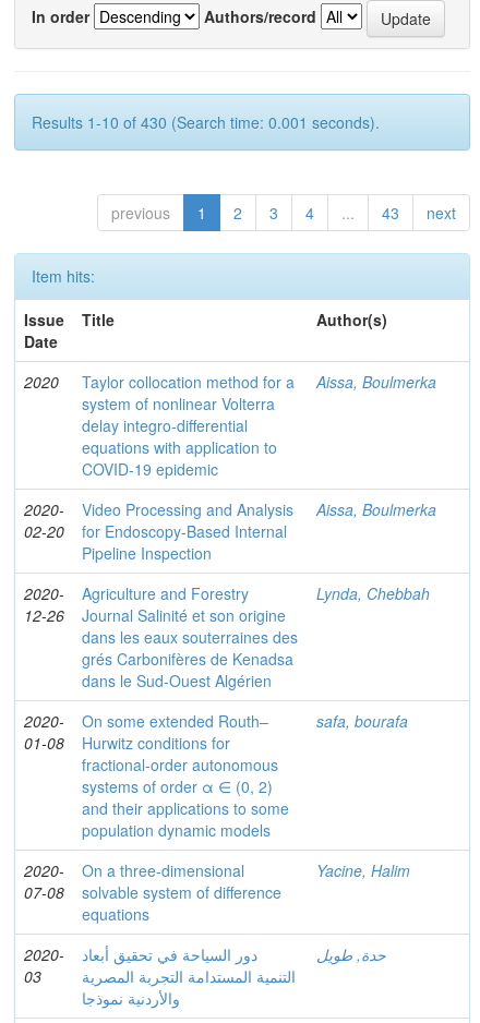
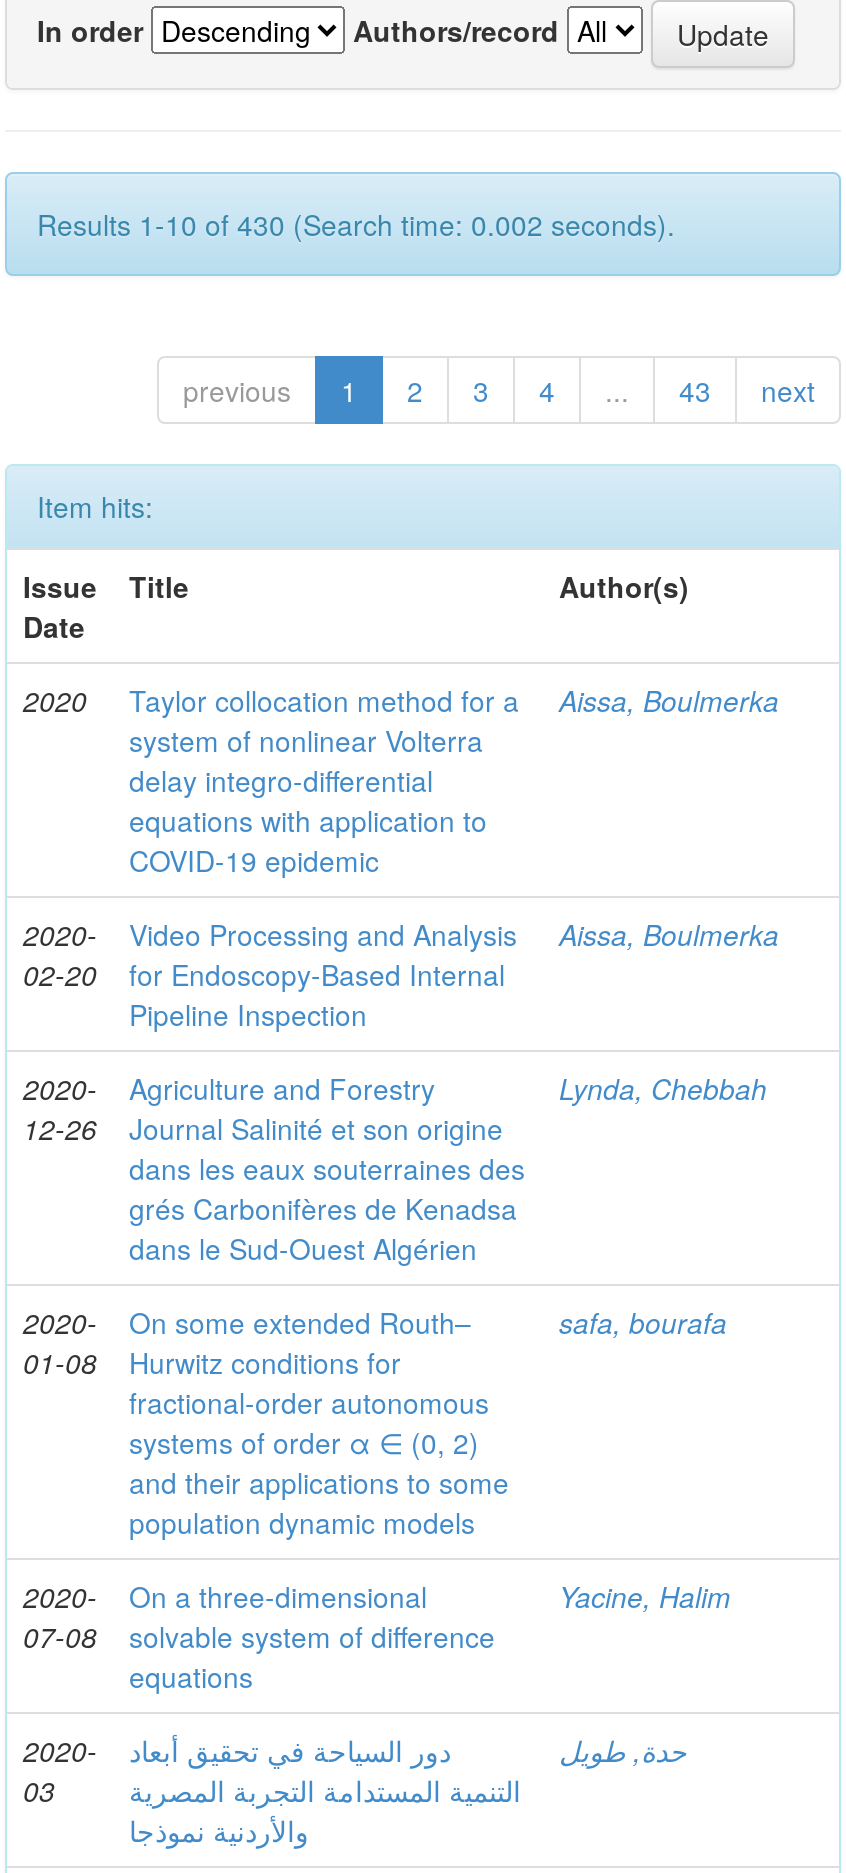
[32,112,380,133] Results 1-10 of 430 (Search time: 0.001 seconds). -> [37,205,675,245] Results 1-10 of 430 (Search time: 0.002 seconds).

